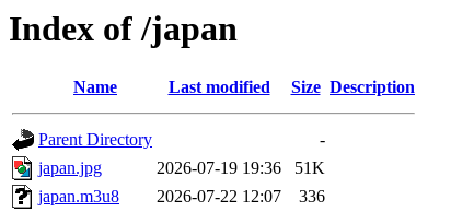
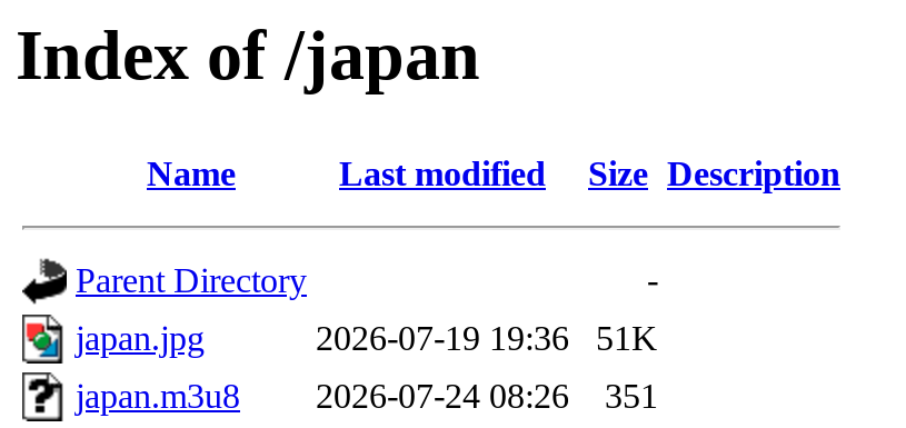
[157,187,281,206] 2026-07-22 12:07 -> [316,378,569,416] 2026-07-24 08:26
[299,187,325,206] 336 -> [605,378,658,416] 351

